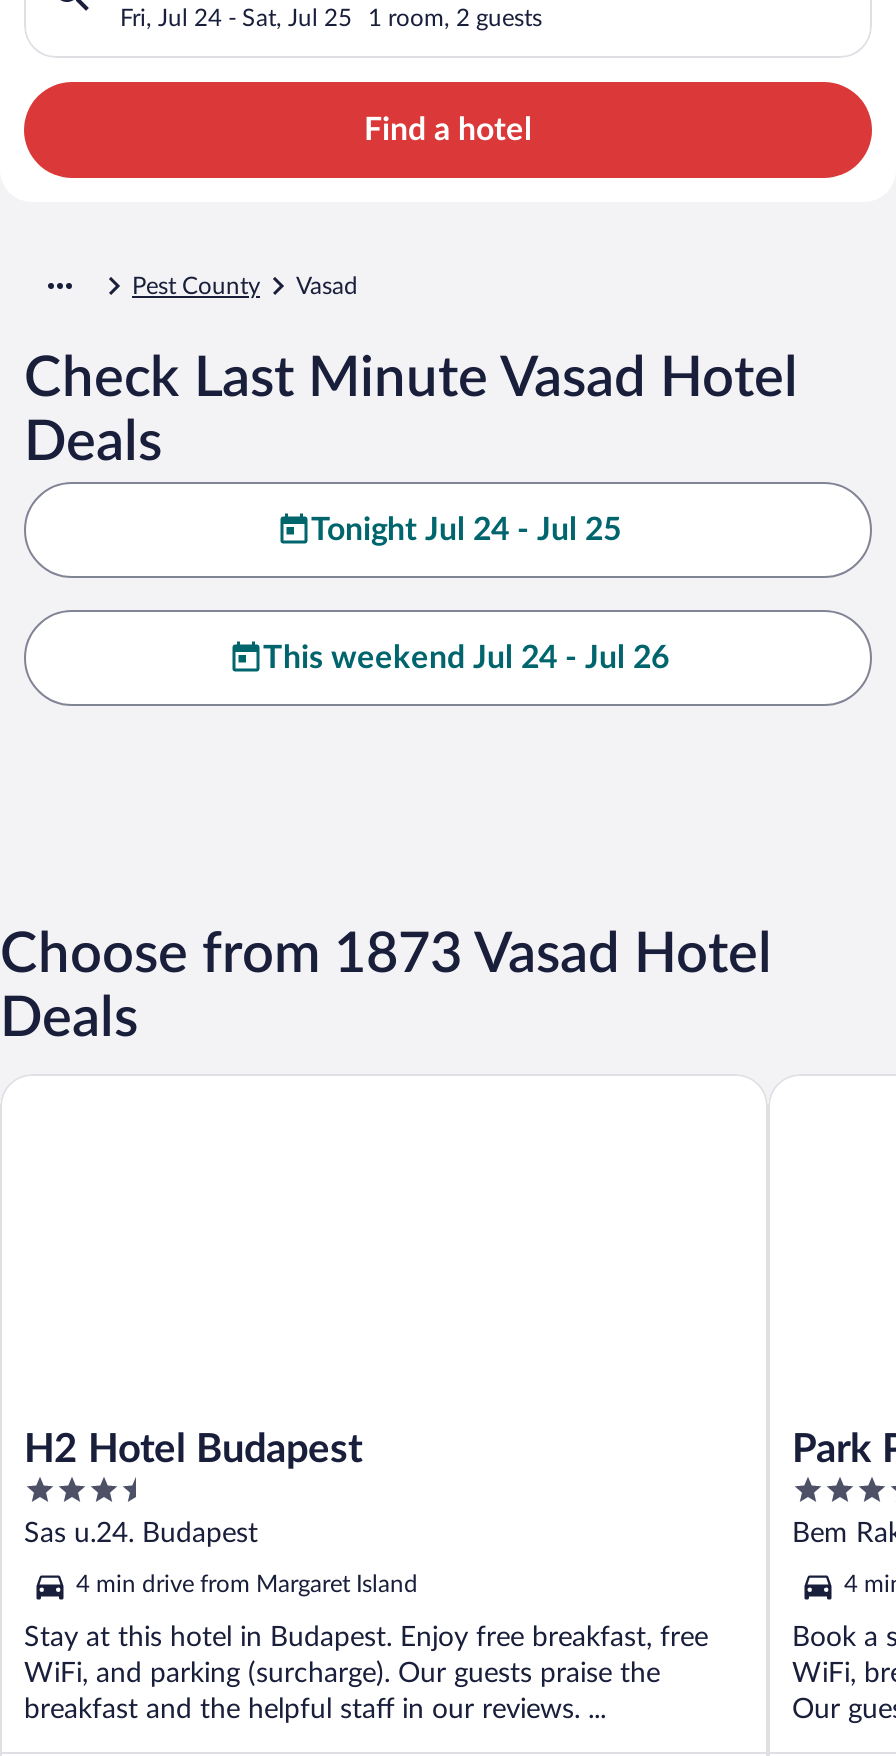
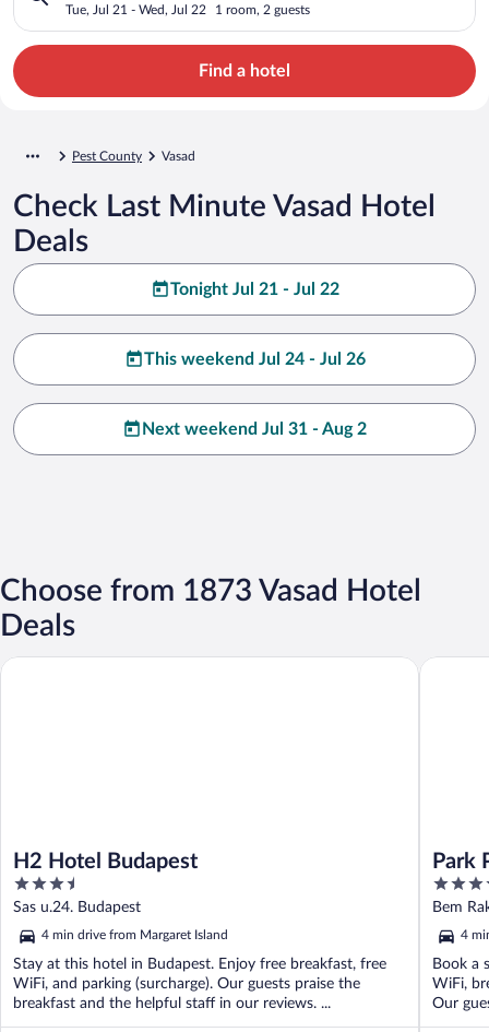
[120,5,352,29] Fri, Jul 24 - Sat, Jul 25 -> [65,3,206,16] Tue, Jul 21 - Wed, Jul 22
[311,513,621,545] Tonight Jul 24 - Jul 25 -> [170,280,339,298] Tonight Jul 21 - Jul 22
none -> [142,420,367,438] Next weekend Jul 31 - Aug 2

